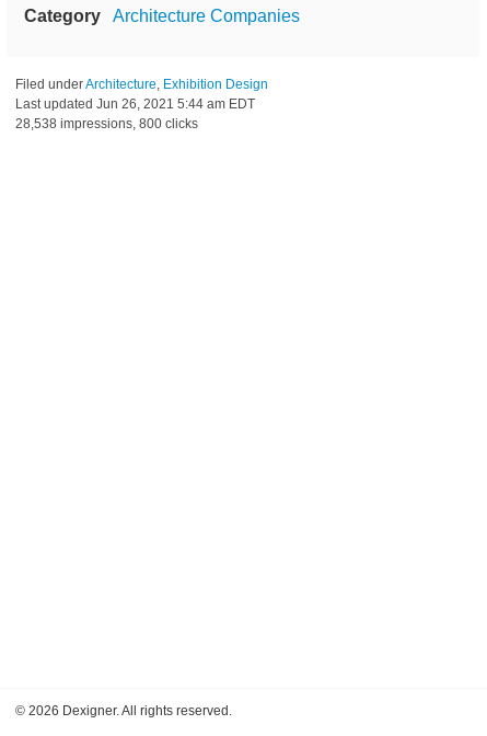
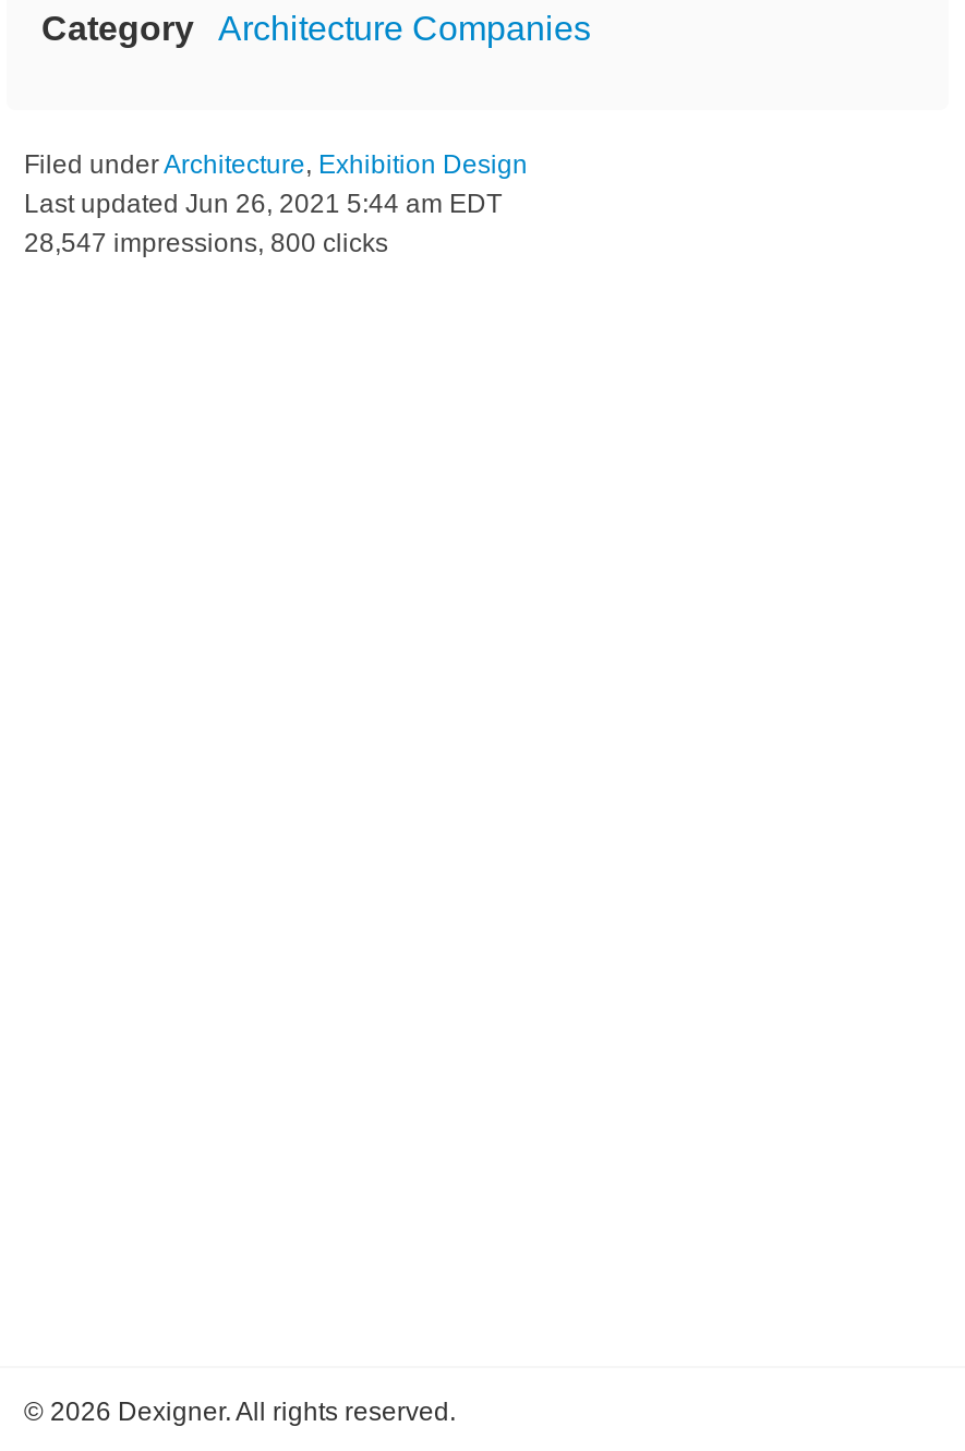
[15,116,198,131] 28,538 impressions, 800 clicks -> [24,228,388,258] 28,547 impressions, 800 clicks

